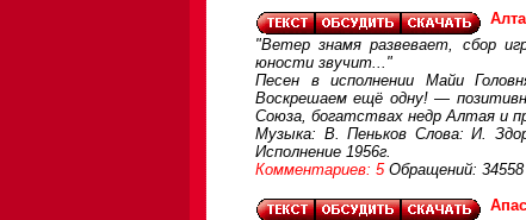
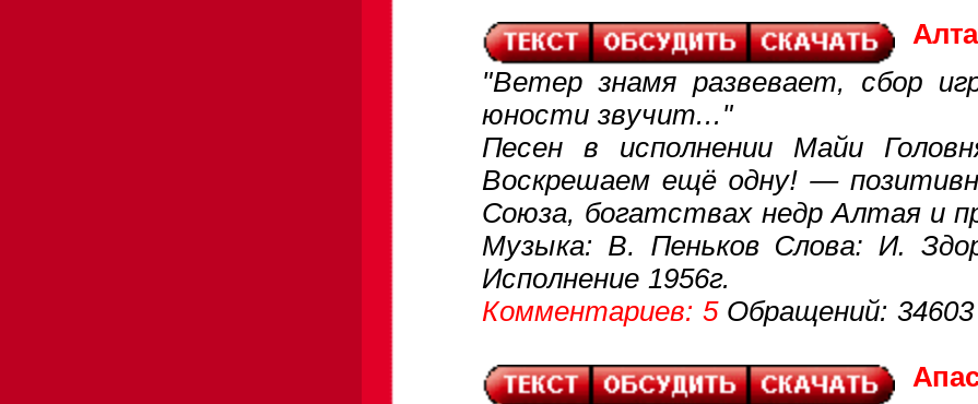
[255,161,524,178] Комментариев: 5 Обращений: 34558 -> [482,295,974,328] Комментариев: 5 Обращений: 34603

